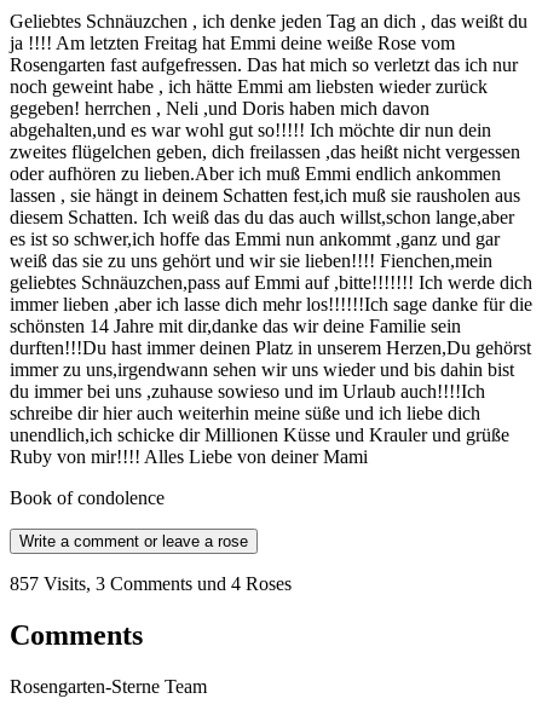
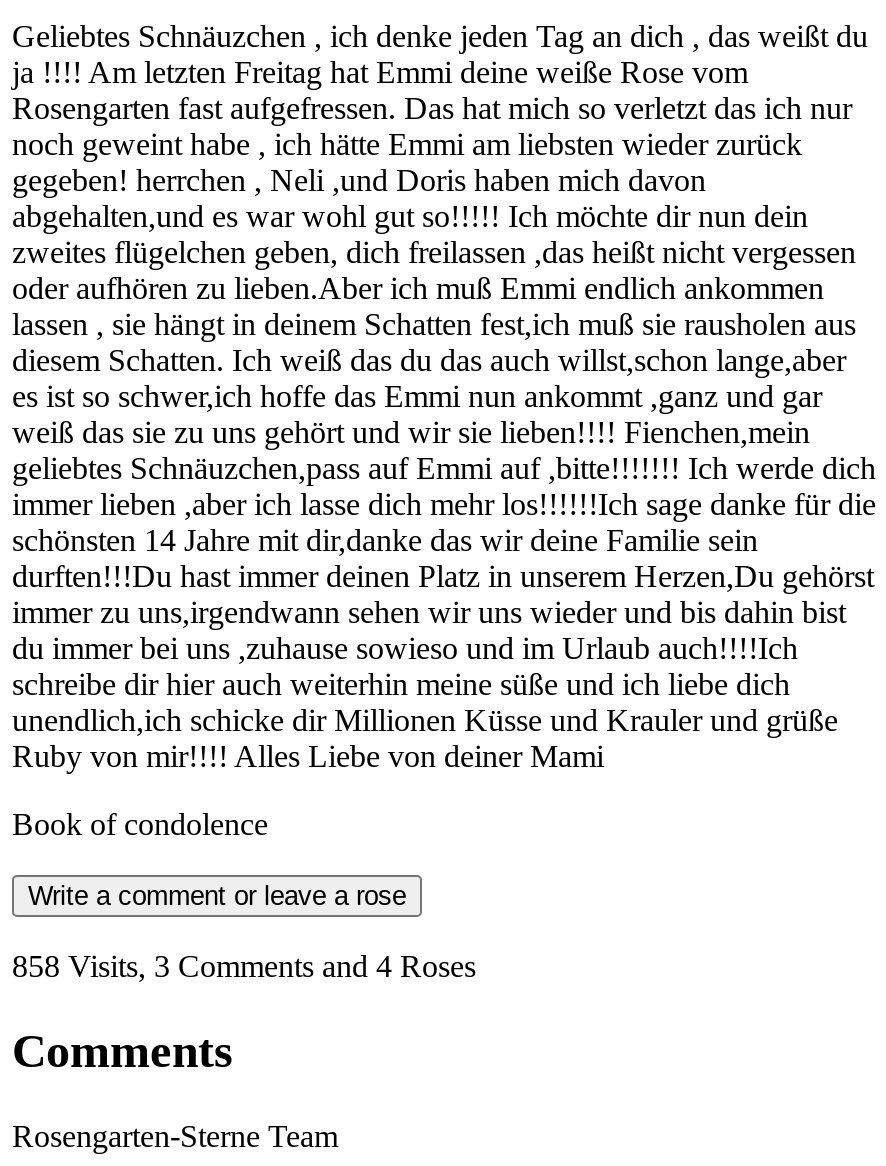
[10,574,292,594] 857 Visits, 3 Comments und 4 Roses -> [12,950,476,984] 858 Visits, 3 Comments and 4 Roses

